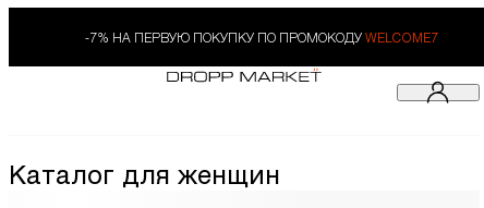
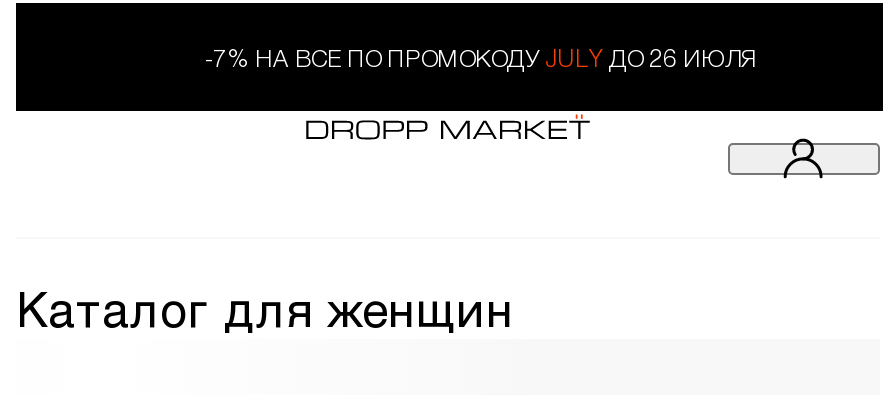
[85,29,438,45] -7% НА ПЕРВУЮ ПОКУПКУ ПО ПРОМОКОДУ WELCOME7 -> [205,43,755,71] -7% НА ВСЕ ПО ПРОМОКОДУ JULY ДО 26 ИЮЛЯ

